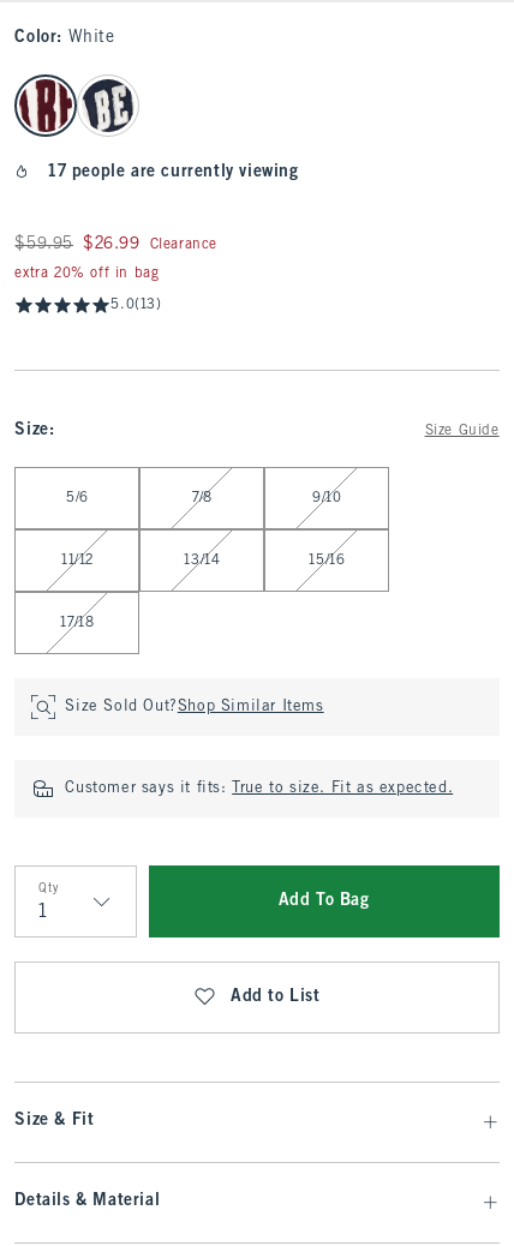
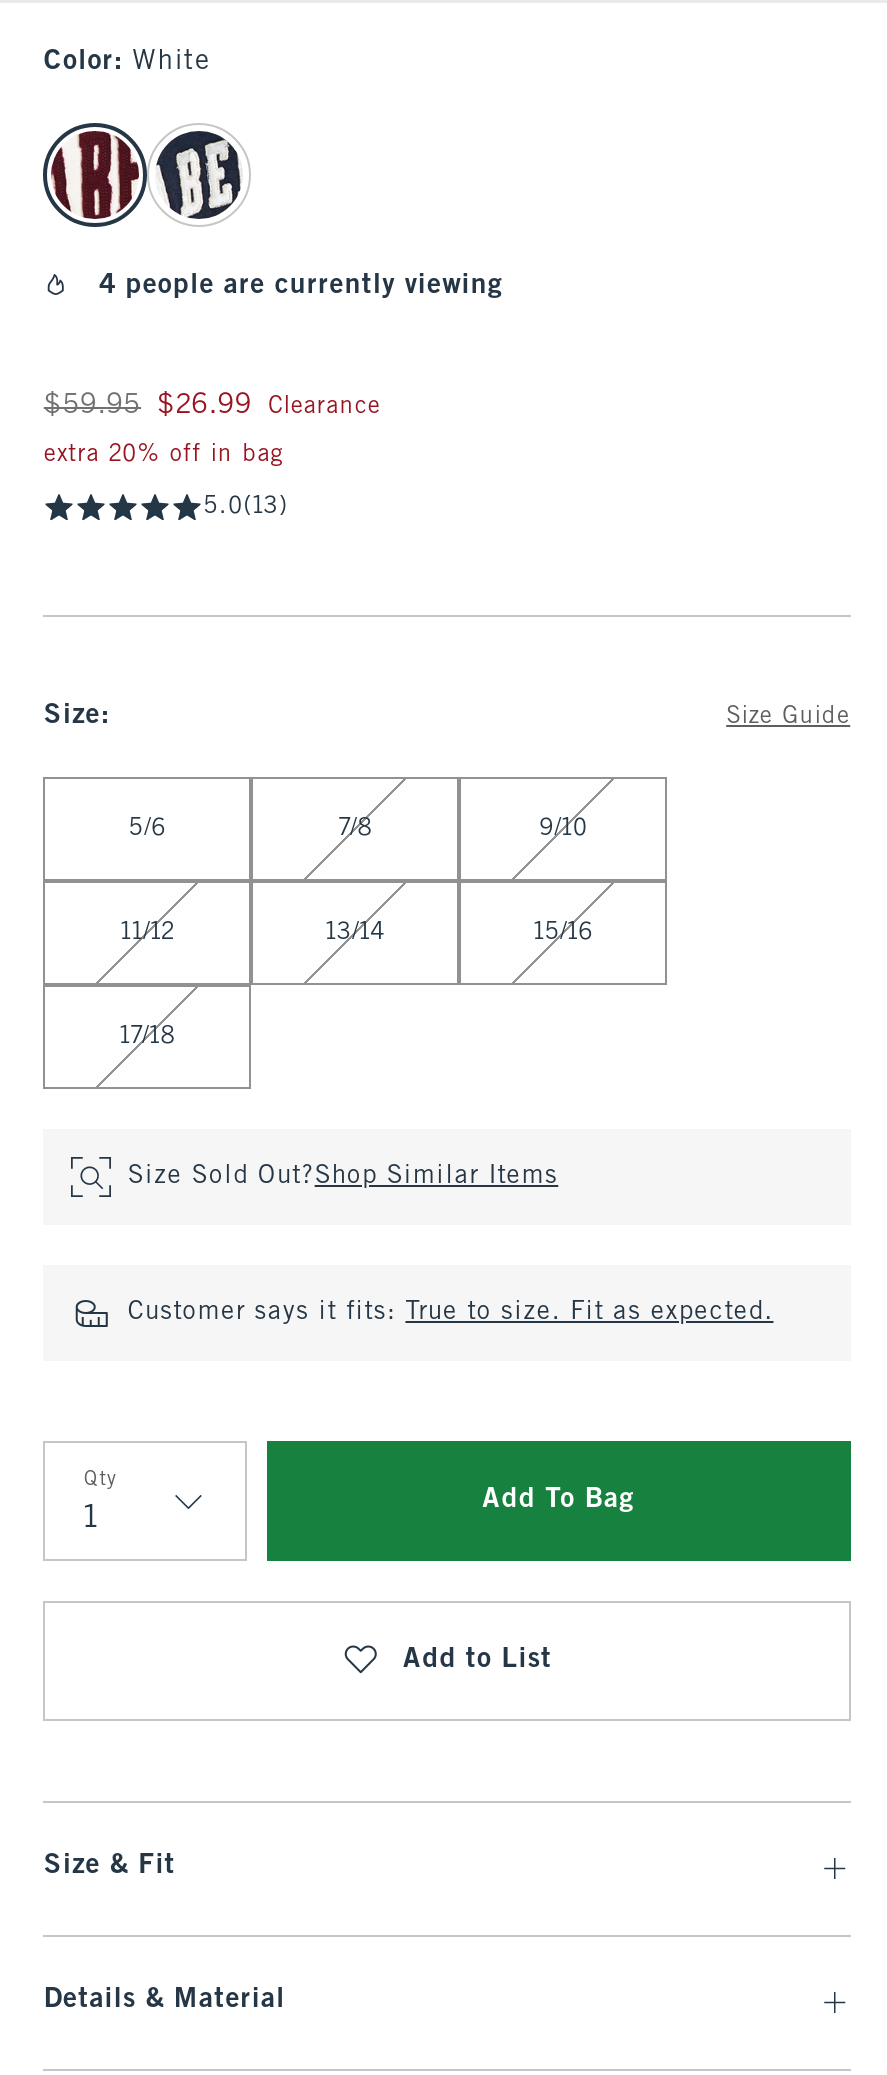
[48,164,299,180] 17 people are currently viewing -> [99,273,503,299] 4 people are currently viewing

